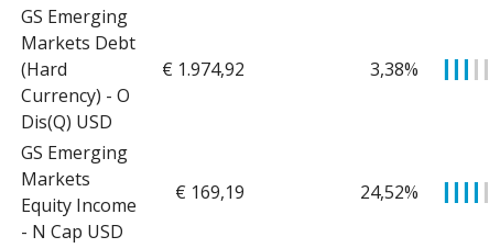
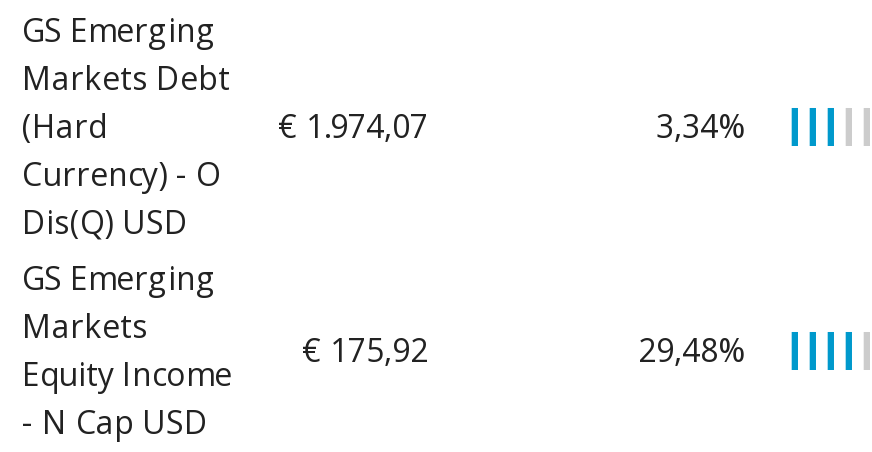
[162,57,244,81] € 1.974,92 -> [278,104,428,148] € 1.974,07
[370,57,419,81] 3,38% -> [656,104,744,148] 3,34%
[175,180,244,204] € 169,19 -> [302,328,428,372] € 175,92
[360,180,419,204] 24,52% -> [638,328,744,372] 29,48%

